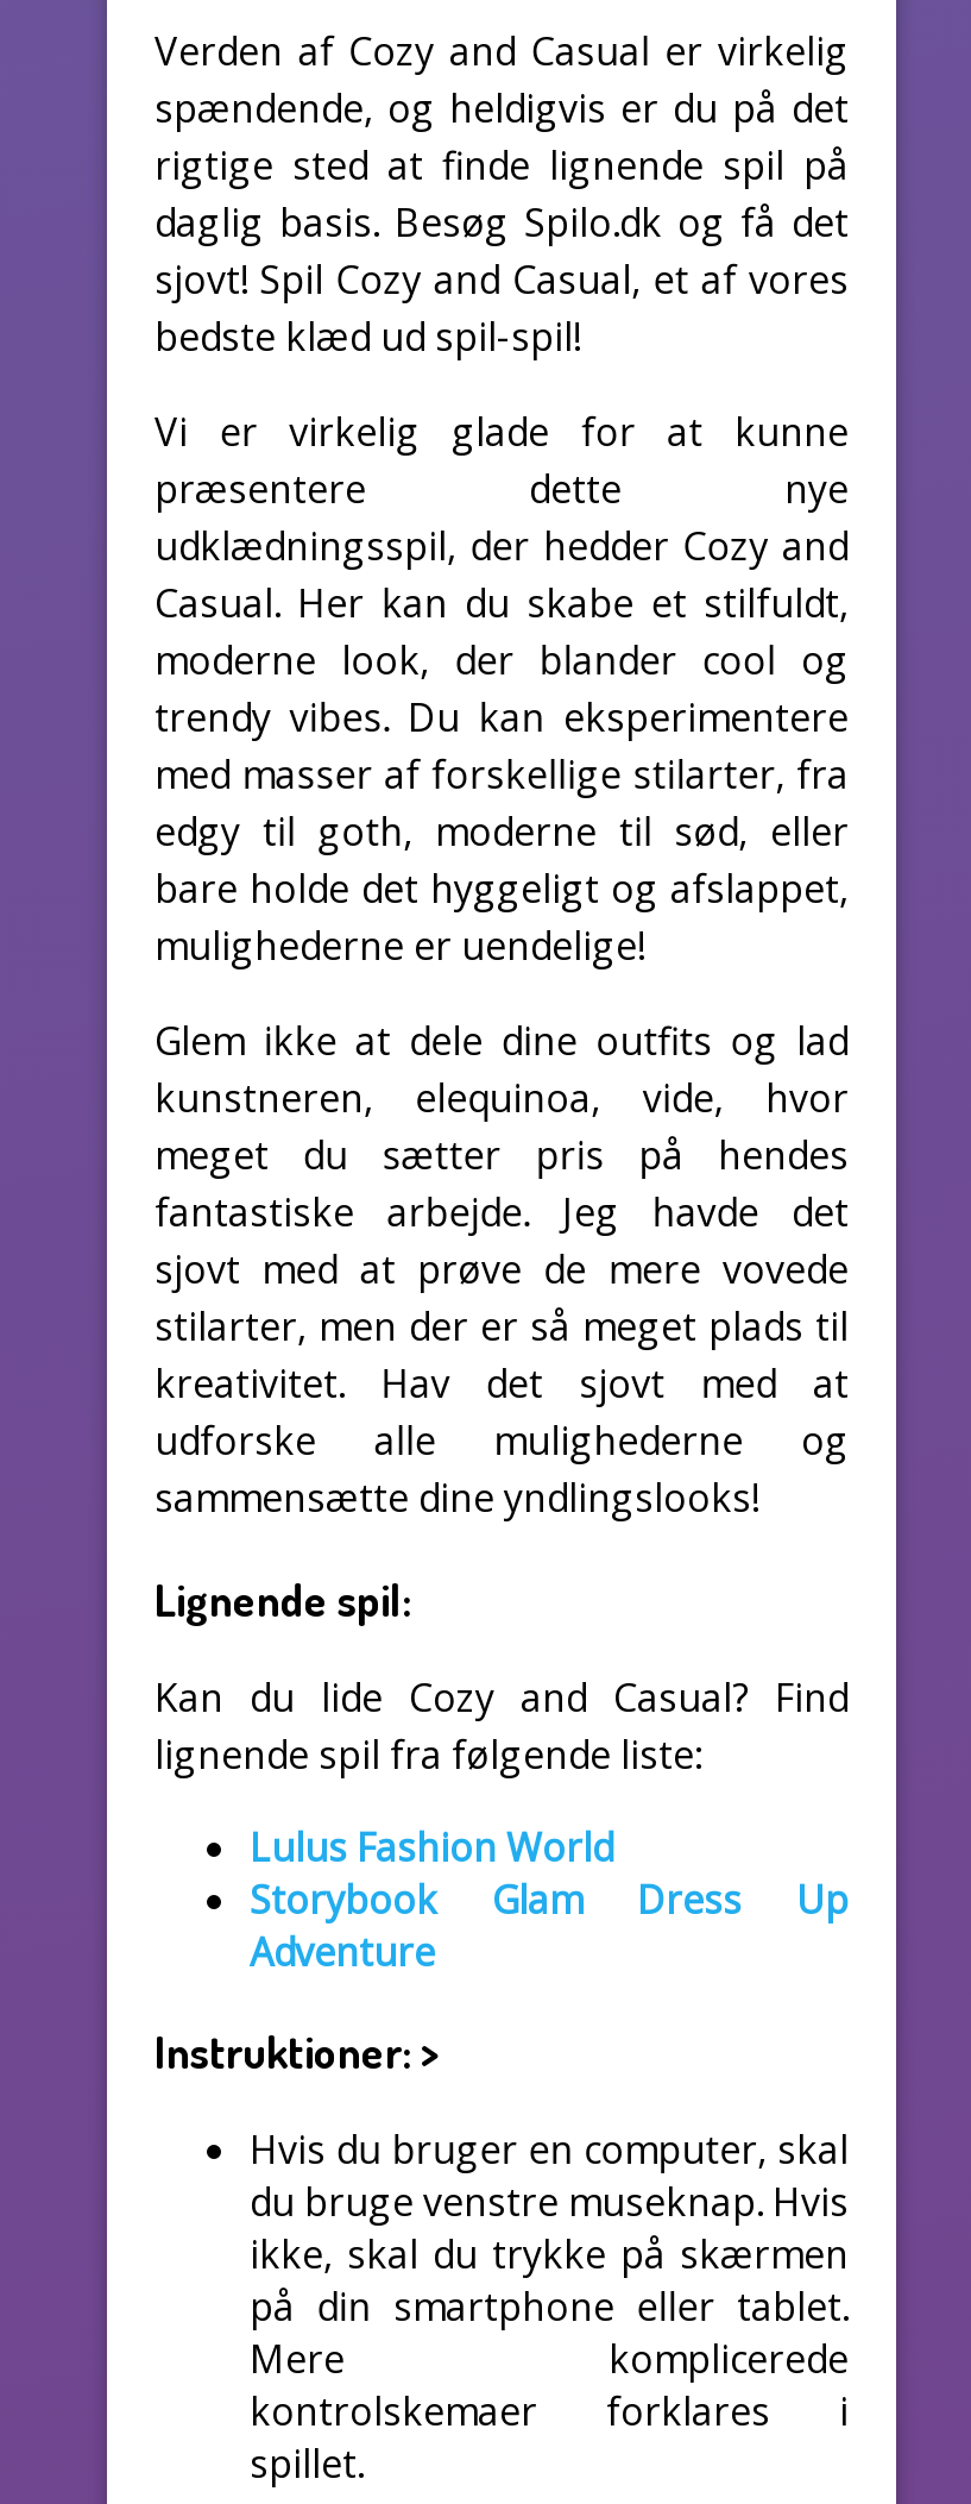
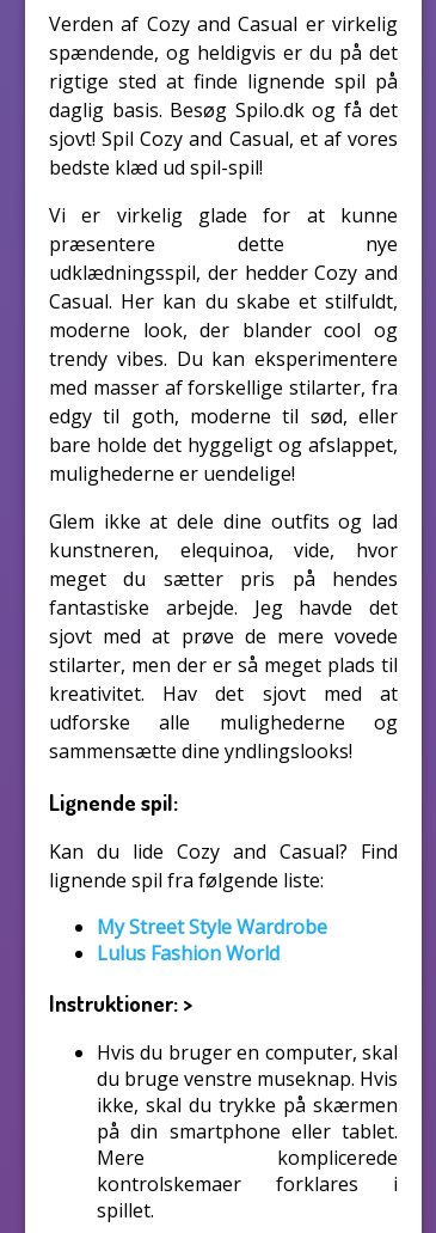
none -> [97,914,327,940] My Street Style Wardrobe
moved [250,1822,613,1874] -> [97,940,280,967]: Lulus Fashion World
[250,1874,849,1979] Storybook Glam Dress Up | Adventure -> none

